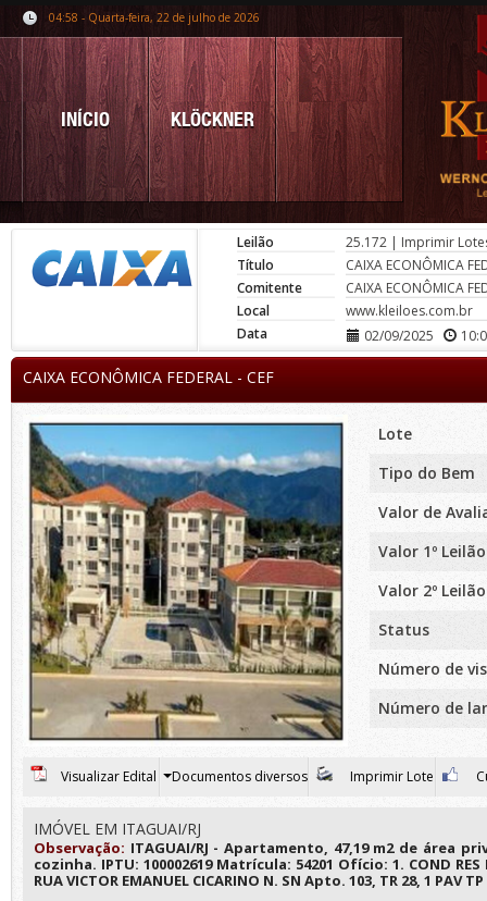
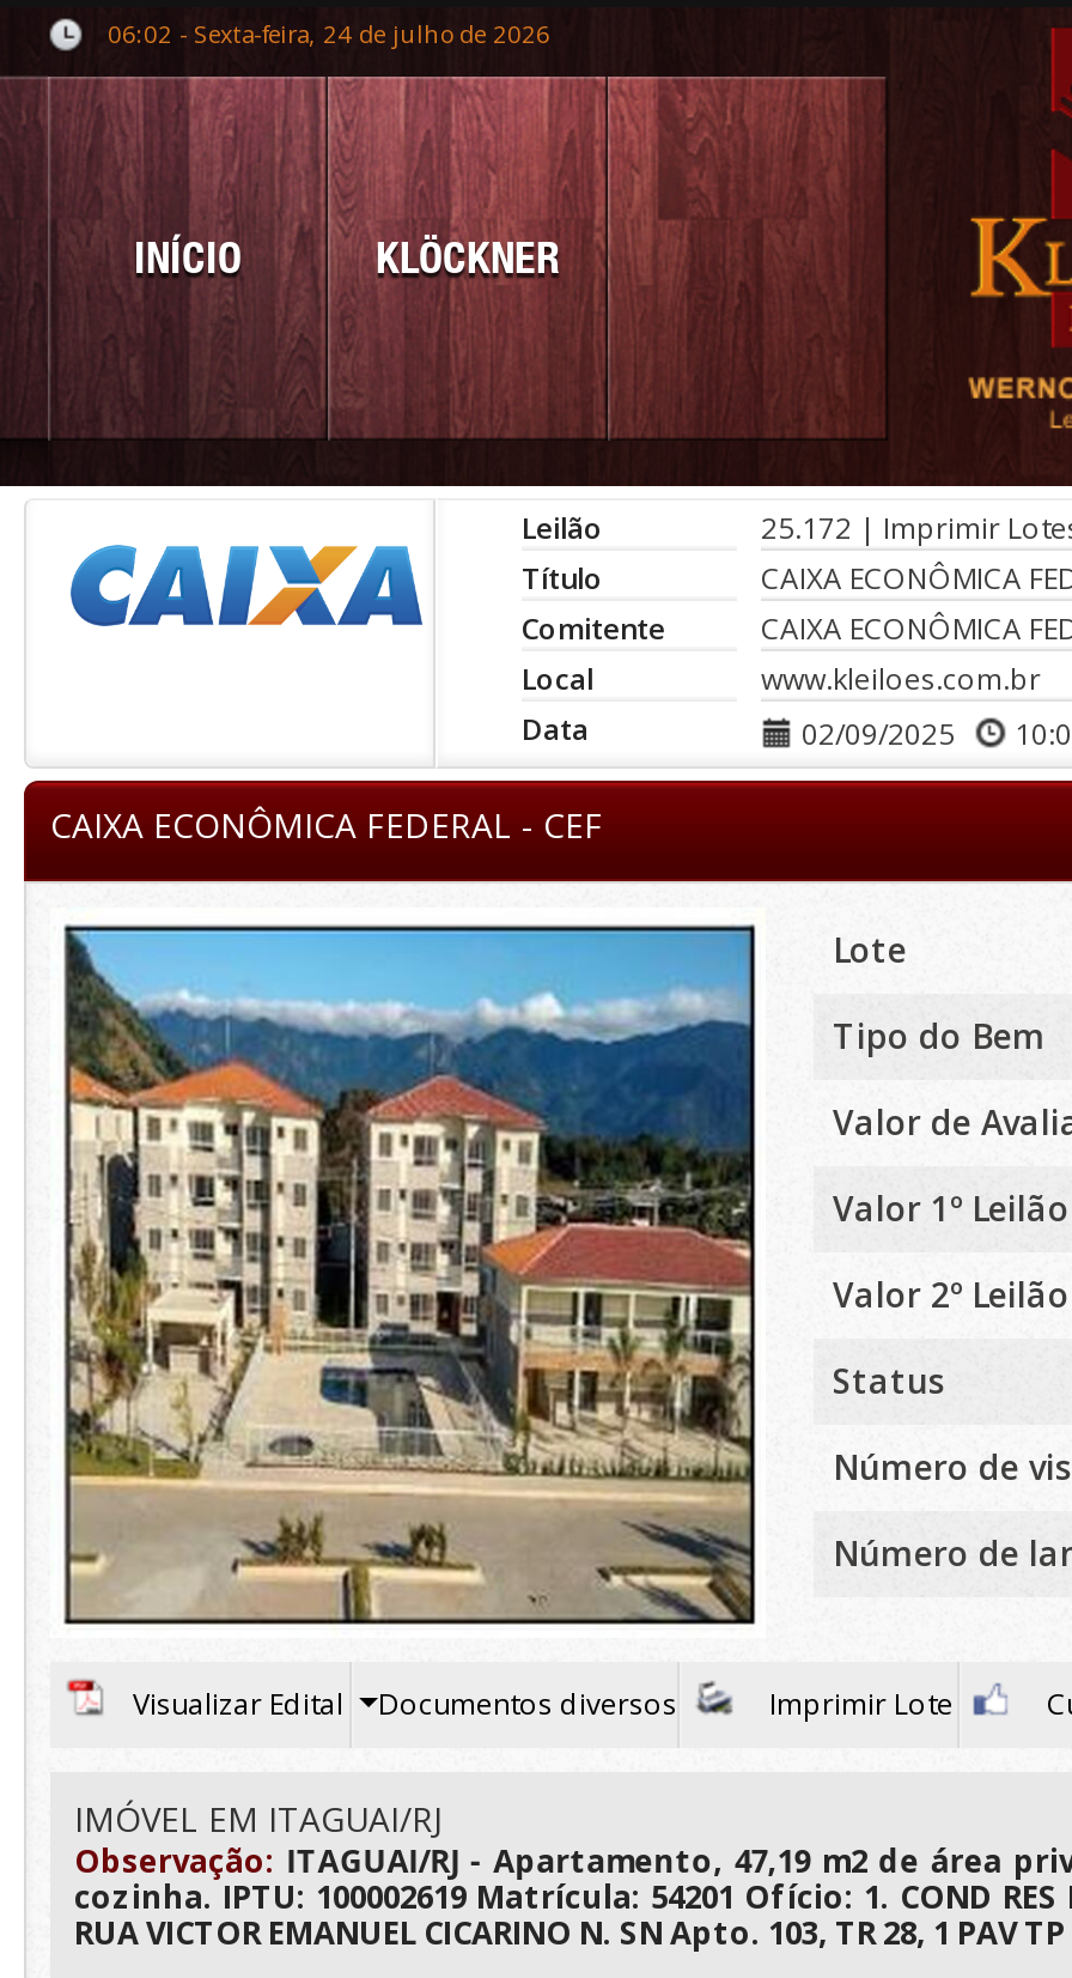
[49,10,260,25] 04:58 - Quarta-feira, 22 de julho de 2026 -> [108,17,550,50] 06:02 - Sexta-feira, 24 de julho de 2026

